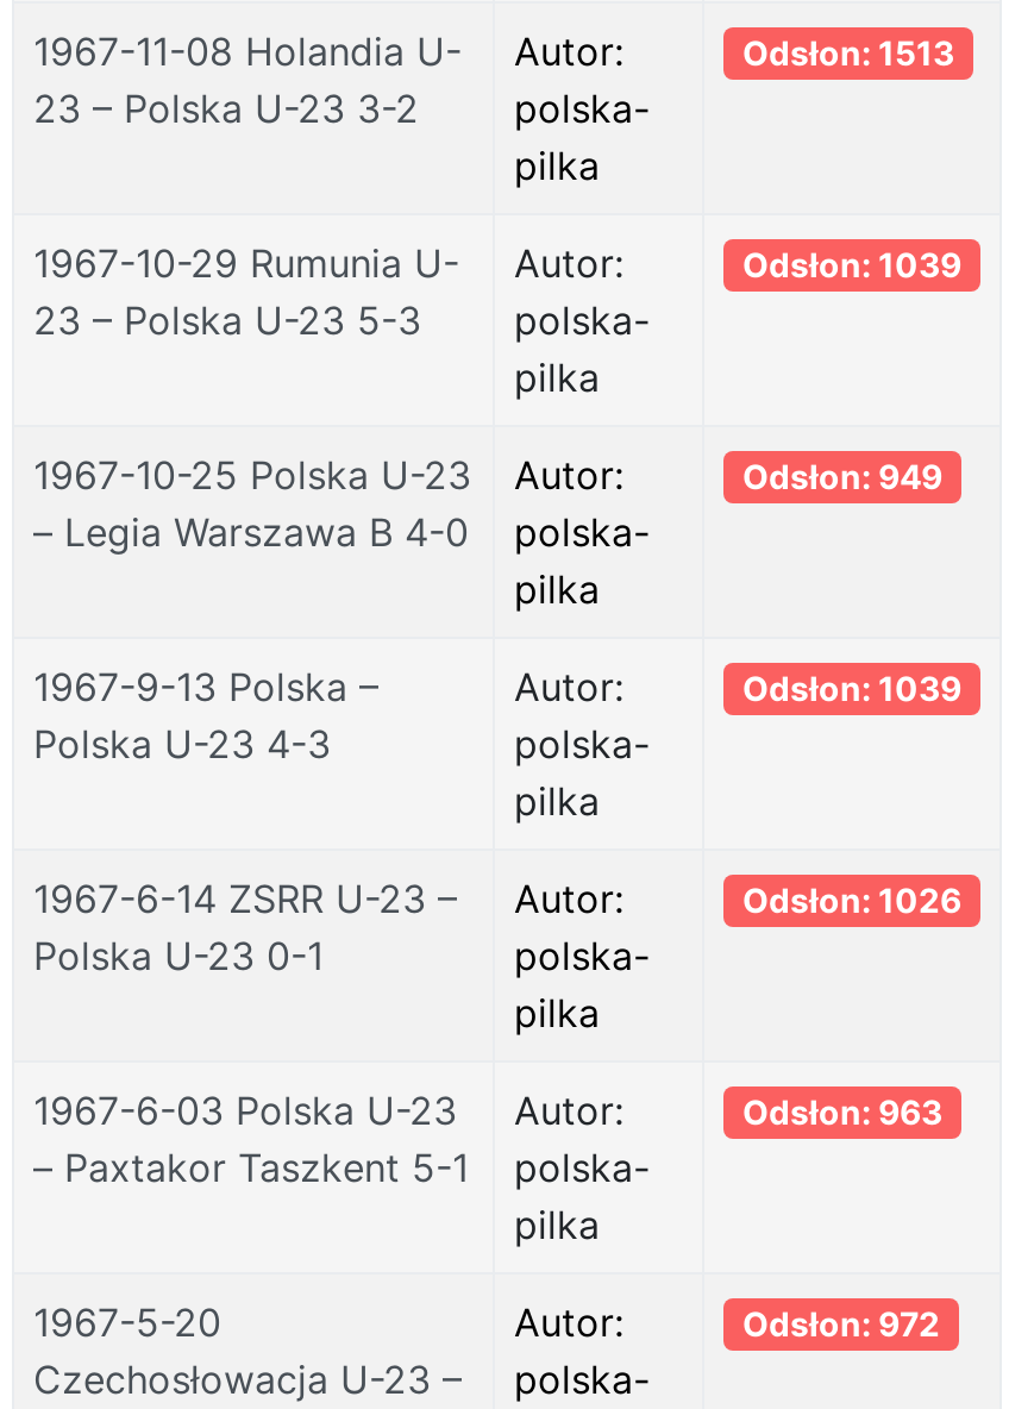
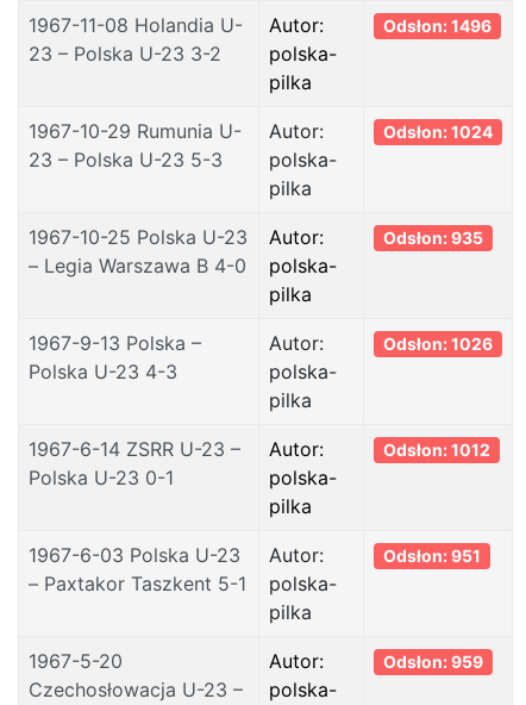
[742,32,954,72] Odsłon: 1513 -> [383,16,491,36] Odsłon: 1496
[742,243,961,284] Odsłon: 1039 -> [383,122,493,142] Odsłon: 1024
[742,455,942,496] Odsłon: 949 -> [383,228,483,248] Odsłon: 935
[742,667,961,708] Odsłon: 1039 -> [383,334,493,354] Odsłon: 1026
[742,879,961,919] Odsłon: 1026 -> [383,440,490,460] Odsłon: 1012
[742,1091,942,1131] Odsłon: 963 -> [383,546,481,566] Odsłon: 951
[742,1303,940,1343] Odsłon: 972 -> [383,652,483,672] Odsłon: 959

